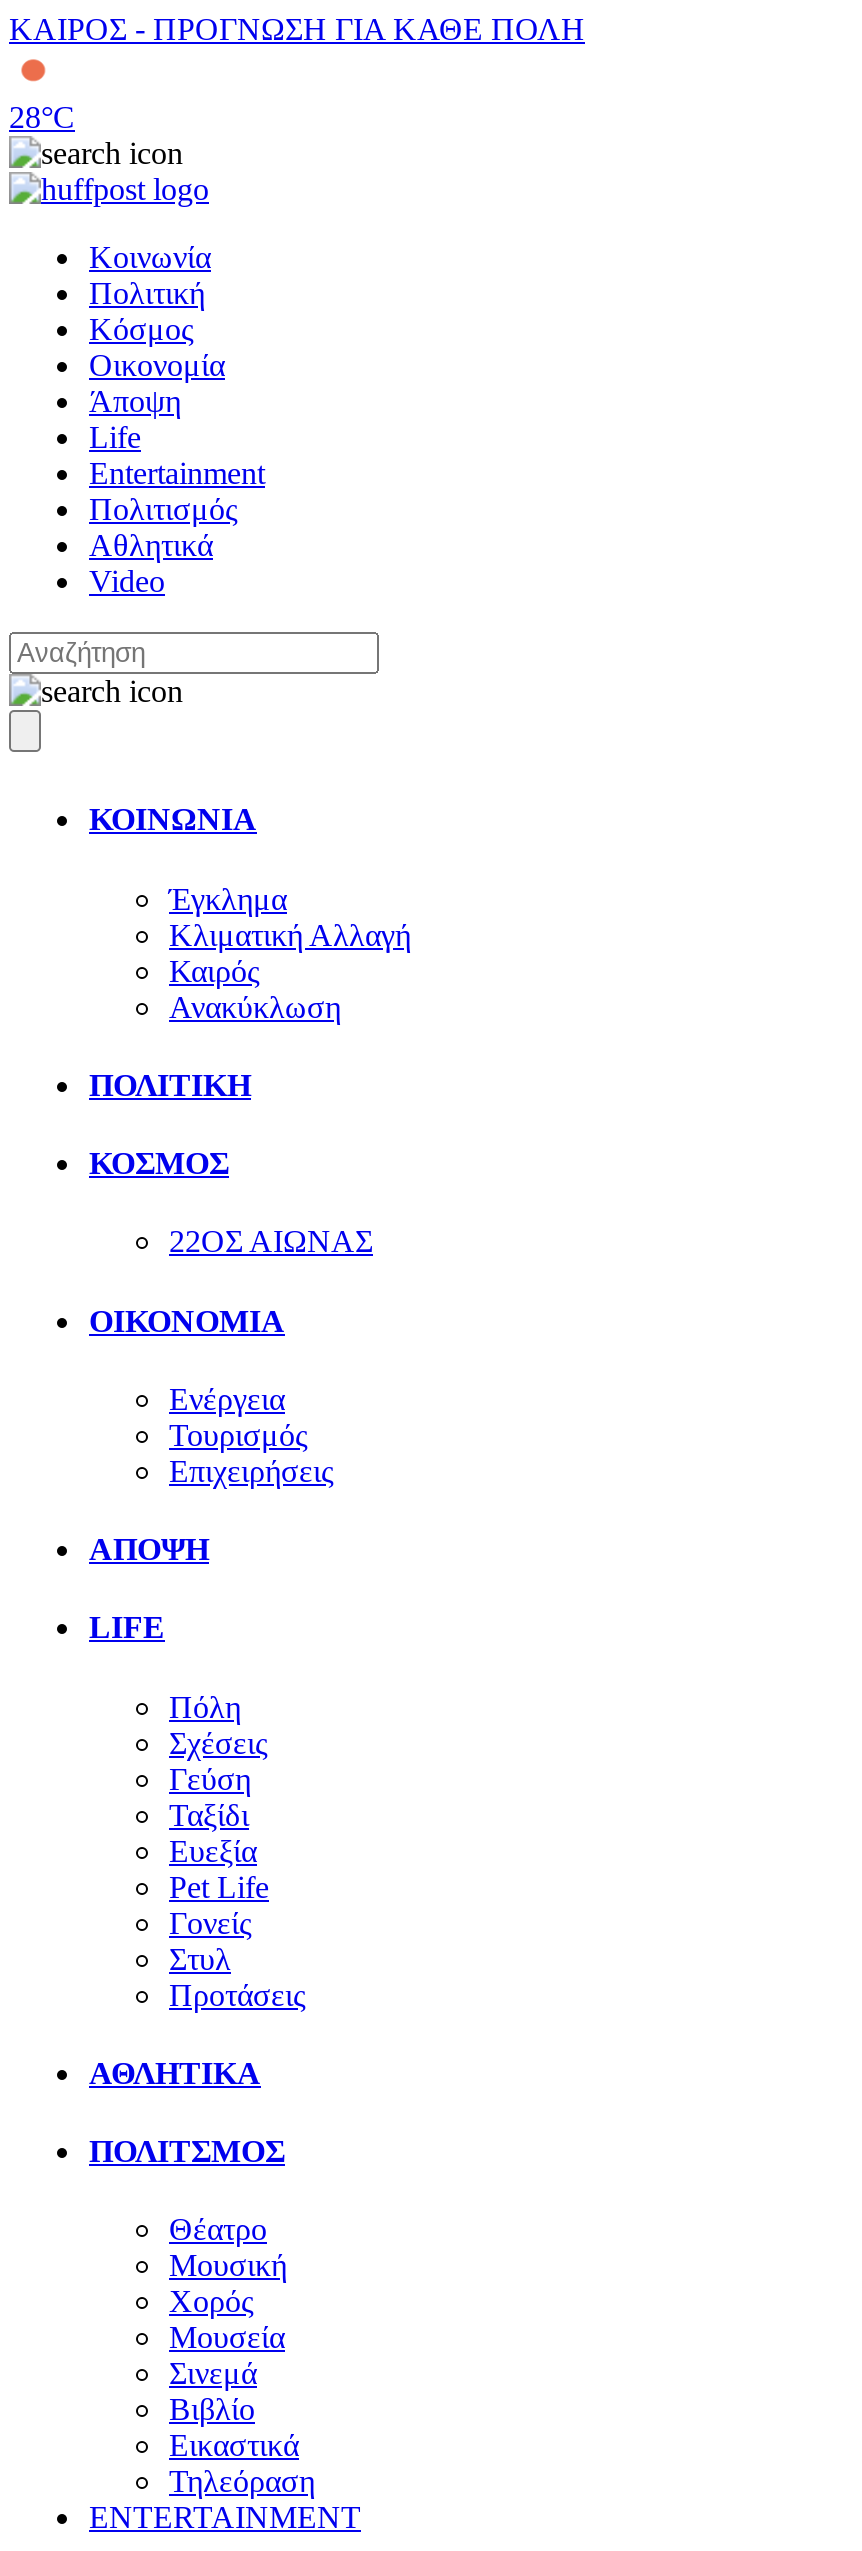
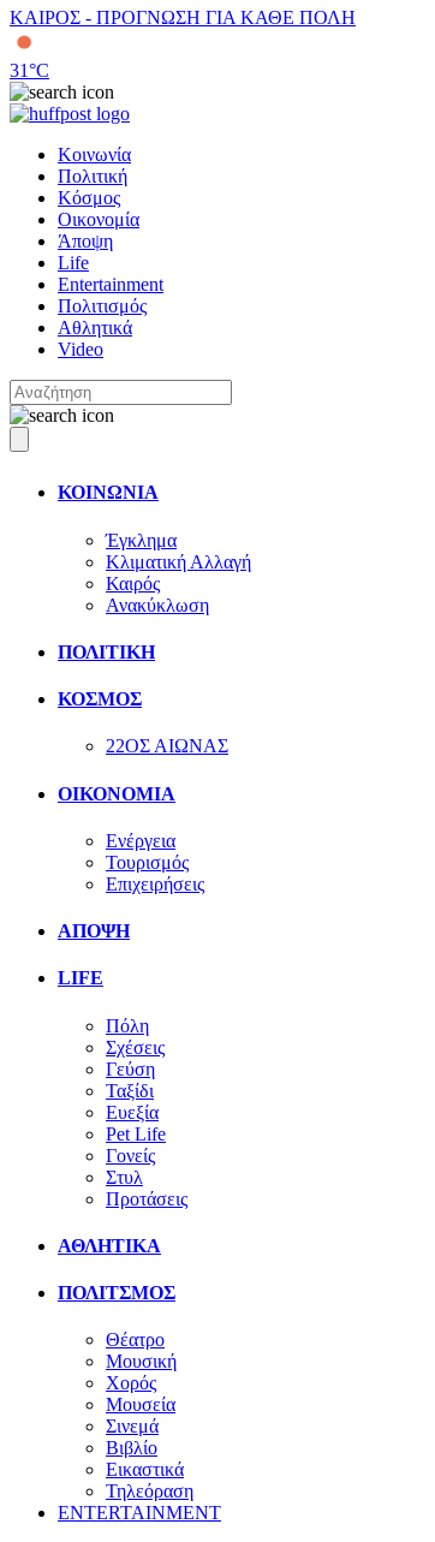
[9,100,75,134] 28°C -> [10,60,49,81] 31°C

